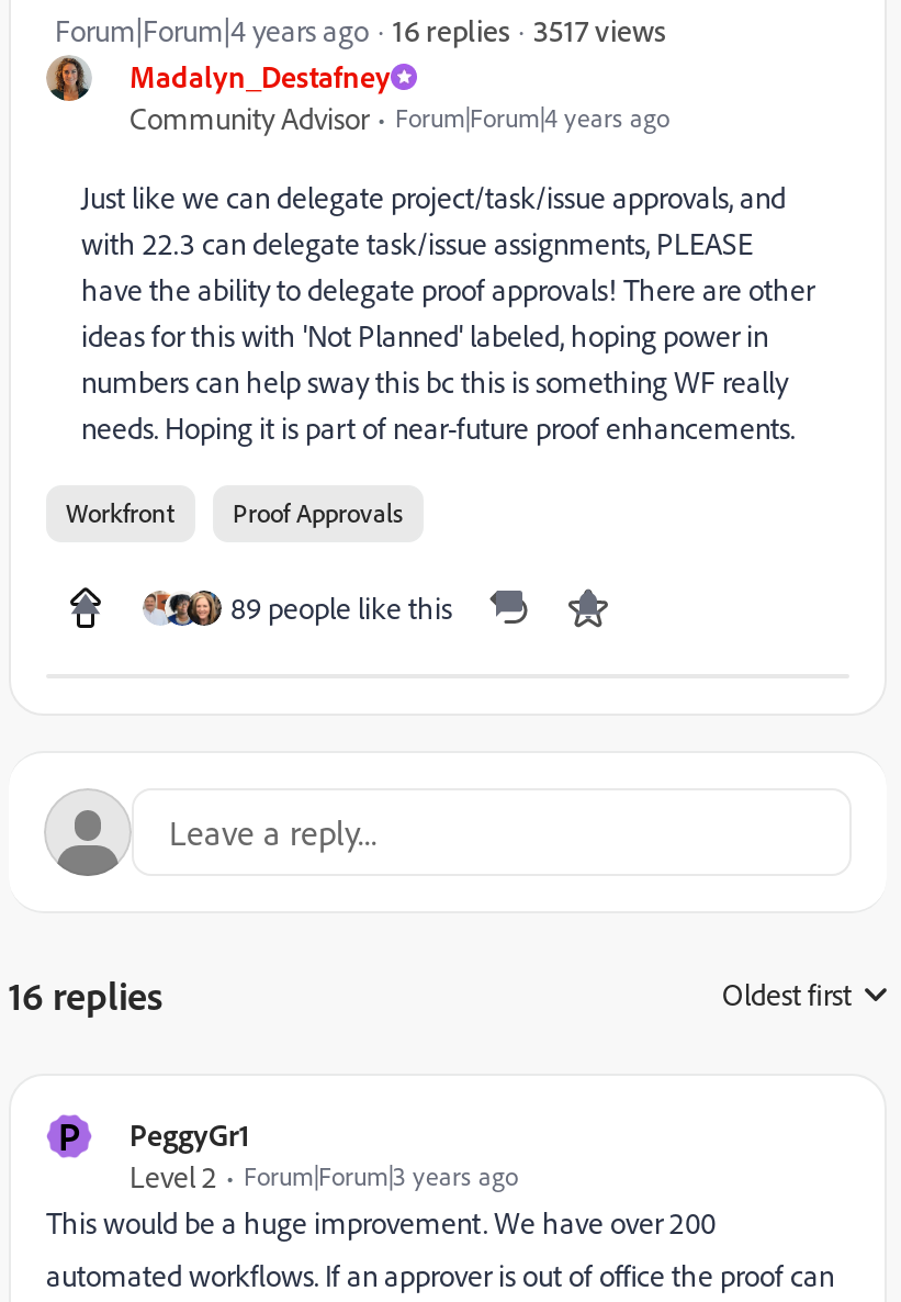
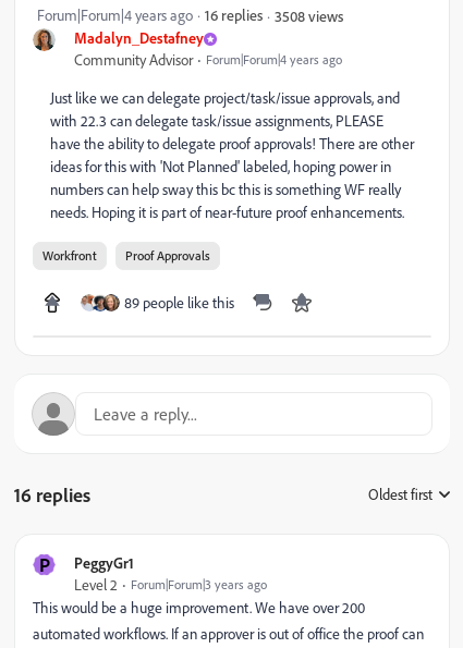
[533,10,665,47] 3517 views -> [275,6,343,25] 3508 views

